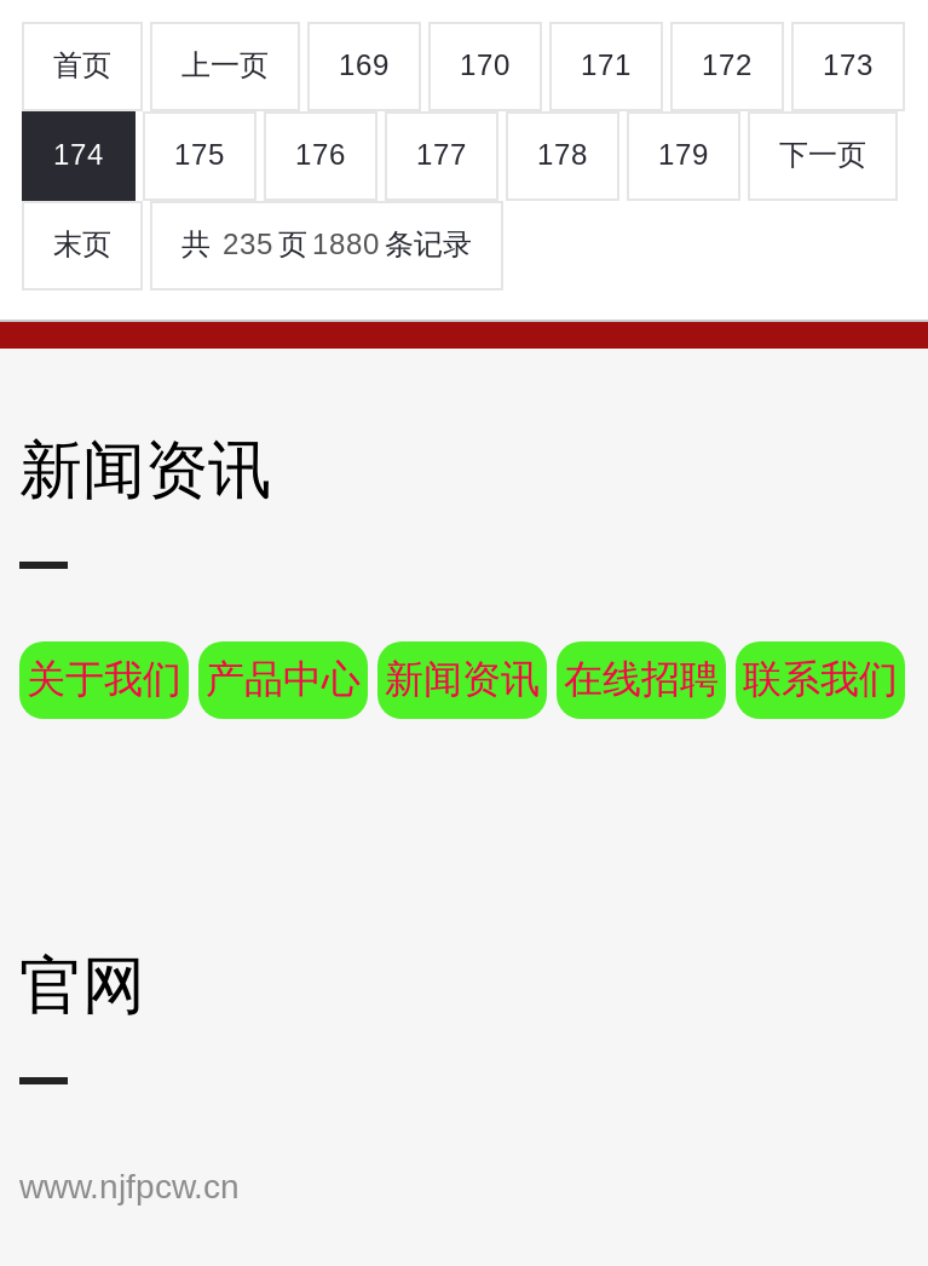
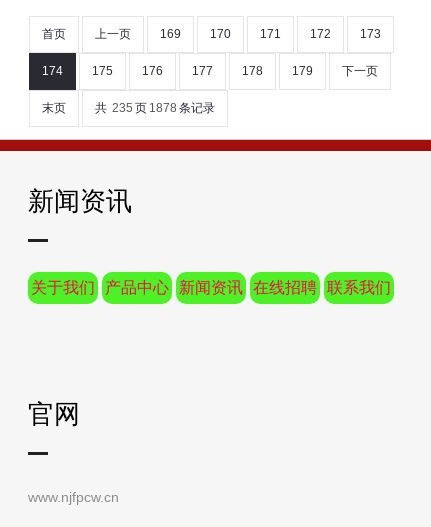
[181,228,472,261] 共 235 页 1880 条记录 -> [95,101,215,115] 共 235 页 1878 条记录

